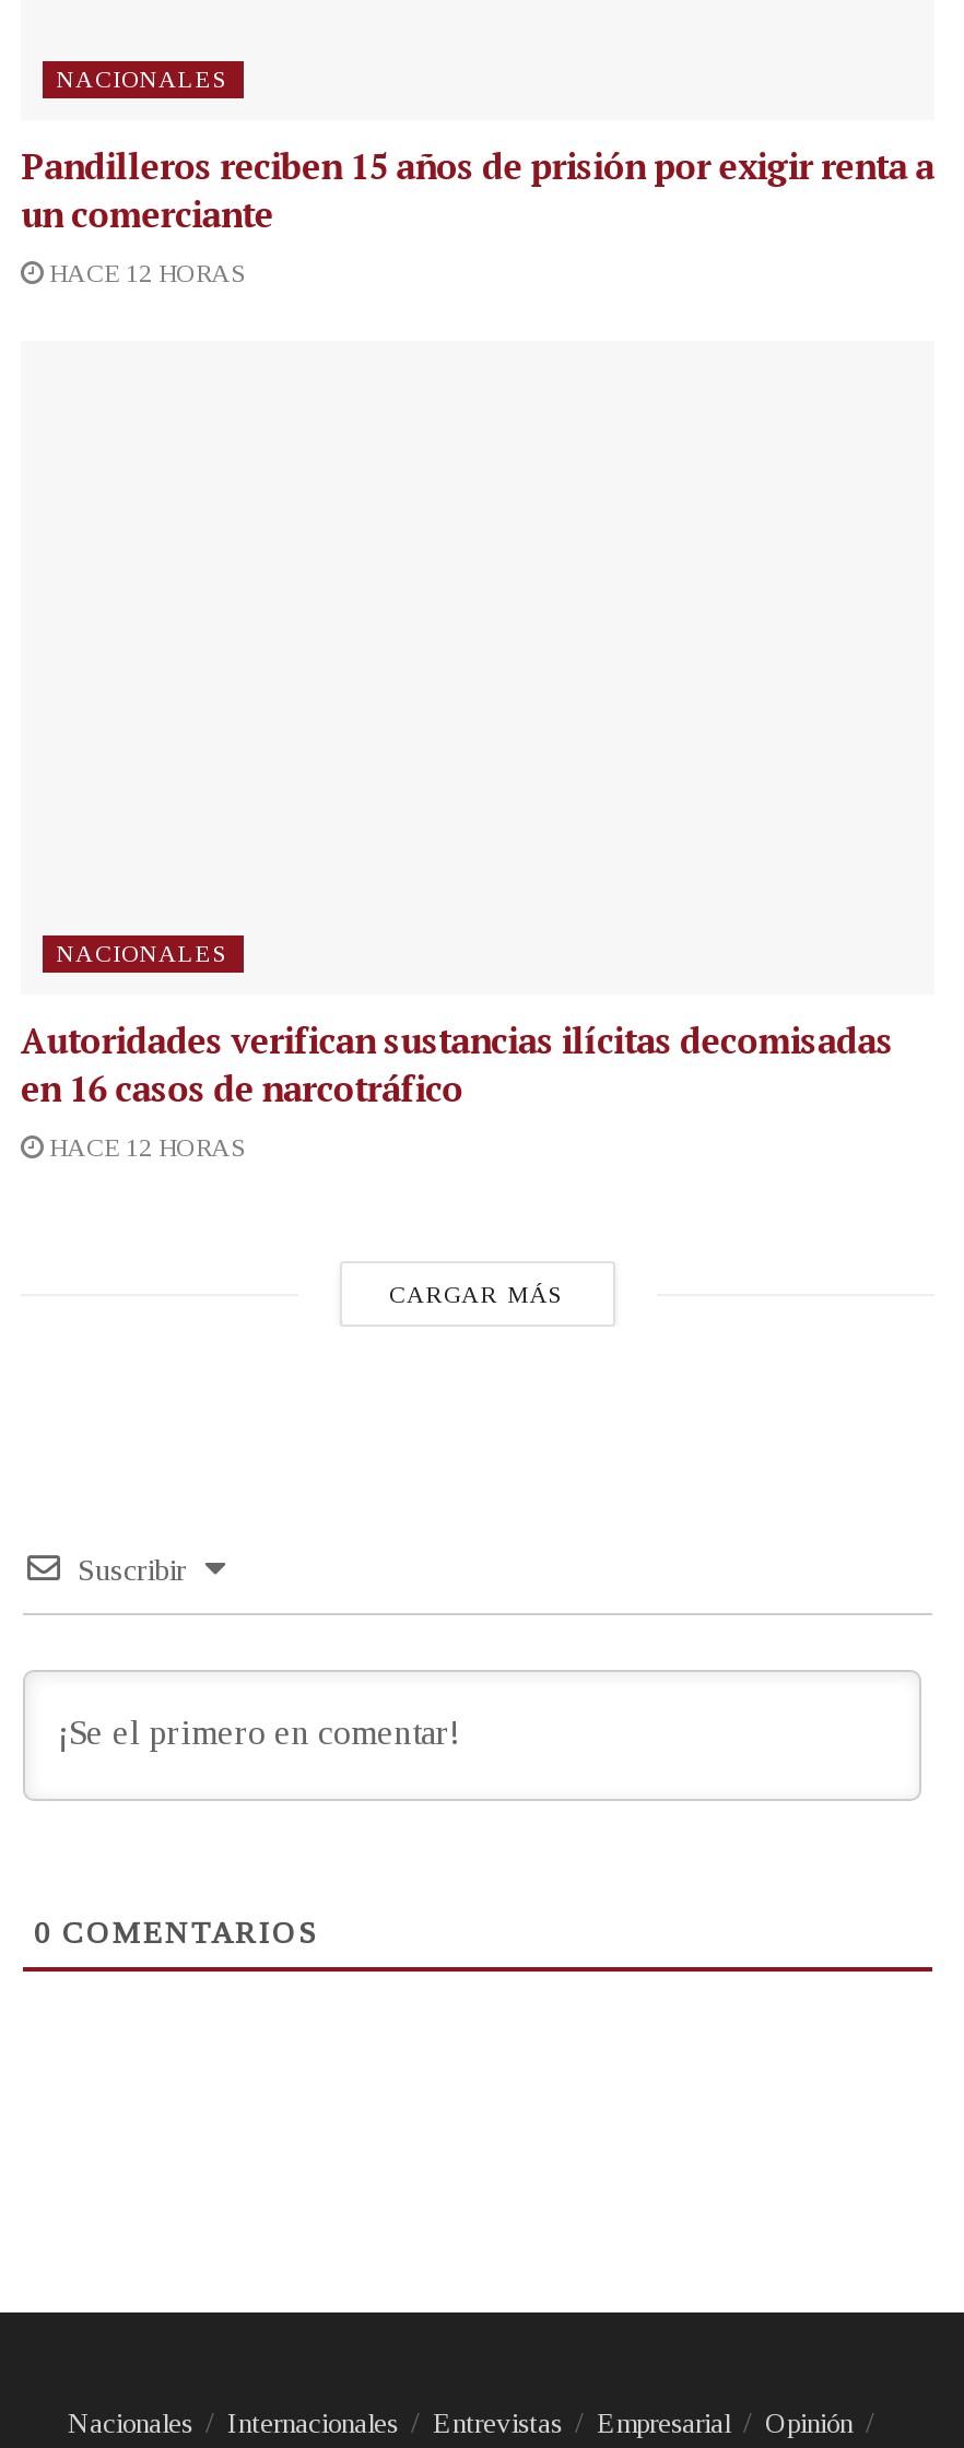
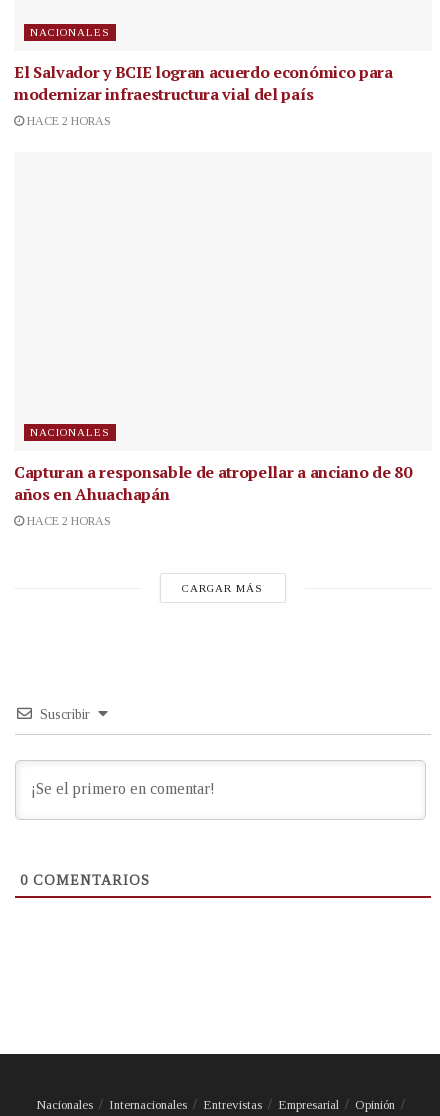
[21,143,934,289] Pandilleros reciben 15 años de prisión por exigir renta a | un comerciante | HACE 12 HORAS -> [14,61,393,128] El Salvador y BCIE logran acuerdo económico para | modernizar infraestructura vial del país | HACE 2 HORAS
[21,1017,893,1163] Autoridades verifican sustancias ilícitas decomisadas | en 16 casos de narcotráfico | HACE 12 HORAS -> [14,461,411,528] Capturan a responsable de atropellar a anciano de 80 | años en Ahuachapán | HACE 2 HORAS

